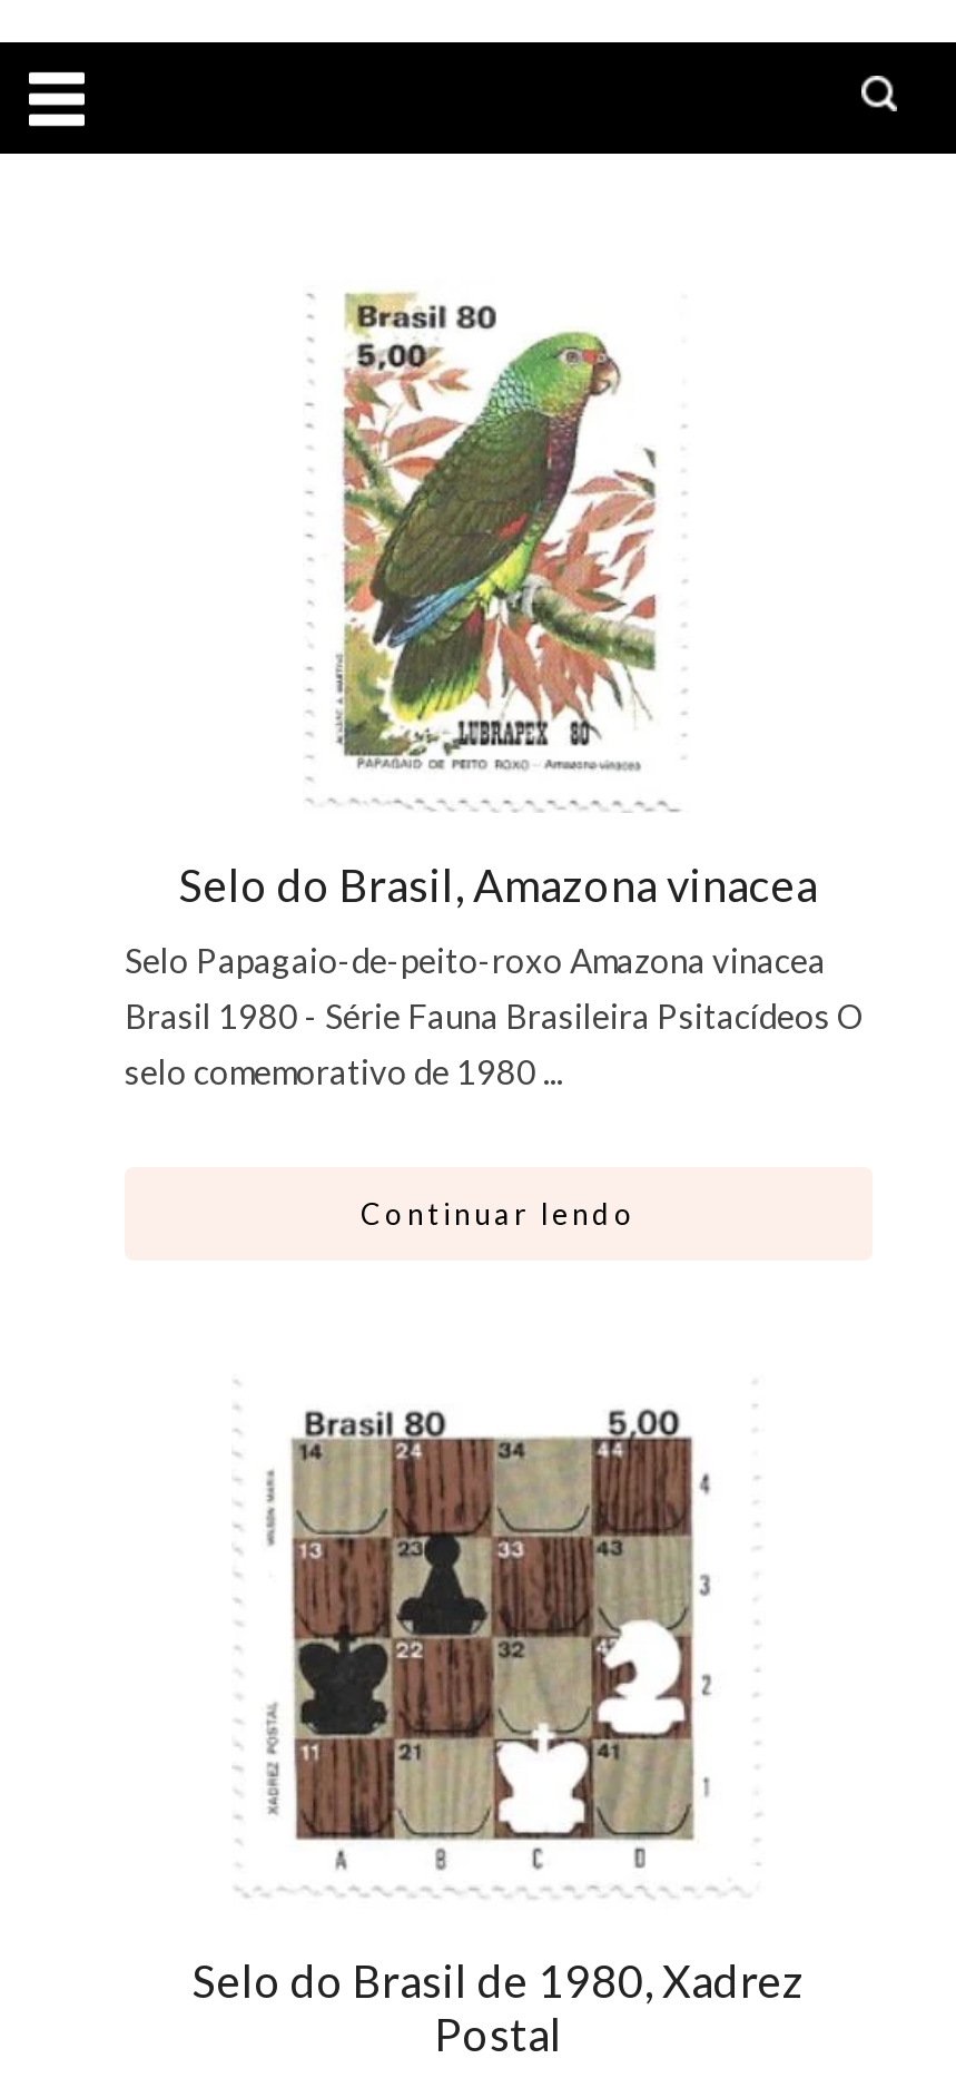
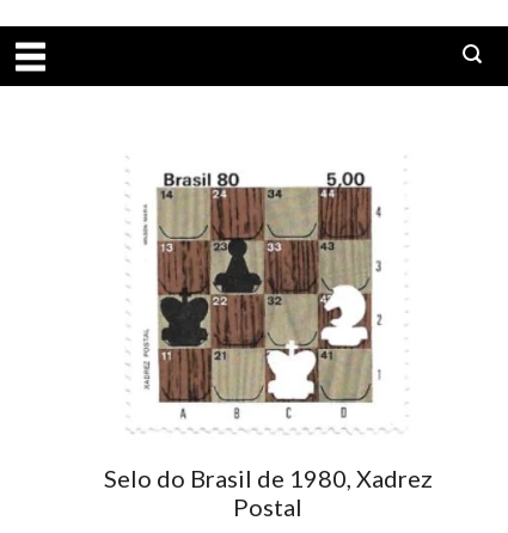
[125,290,864,1092] [image] | Selo do Brasil, Amazona vinacea | Selo Papagaio-de-peito-roxo Amazona vinacea | Brasil 1980 - Série Fauna Brasileira Psitacídeos O | selo comemorativo de 1980 ... -> none
[361,1196,637,1232] Continuar lendo -> none

